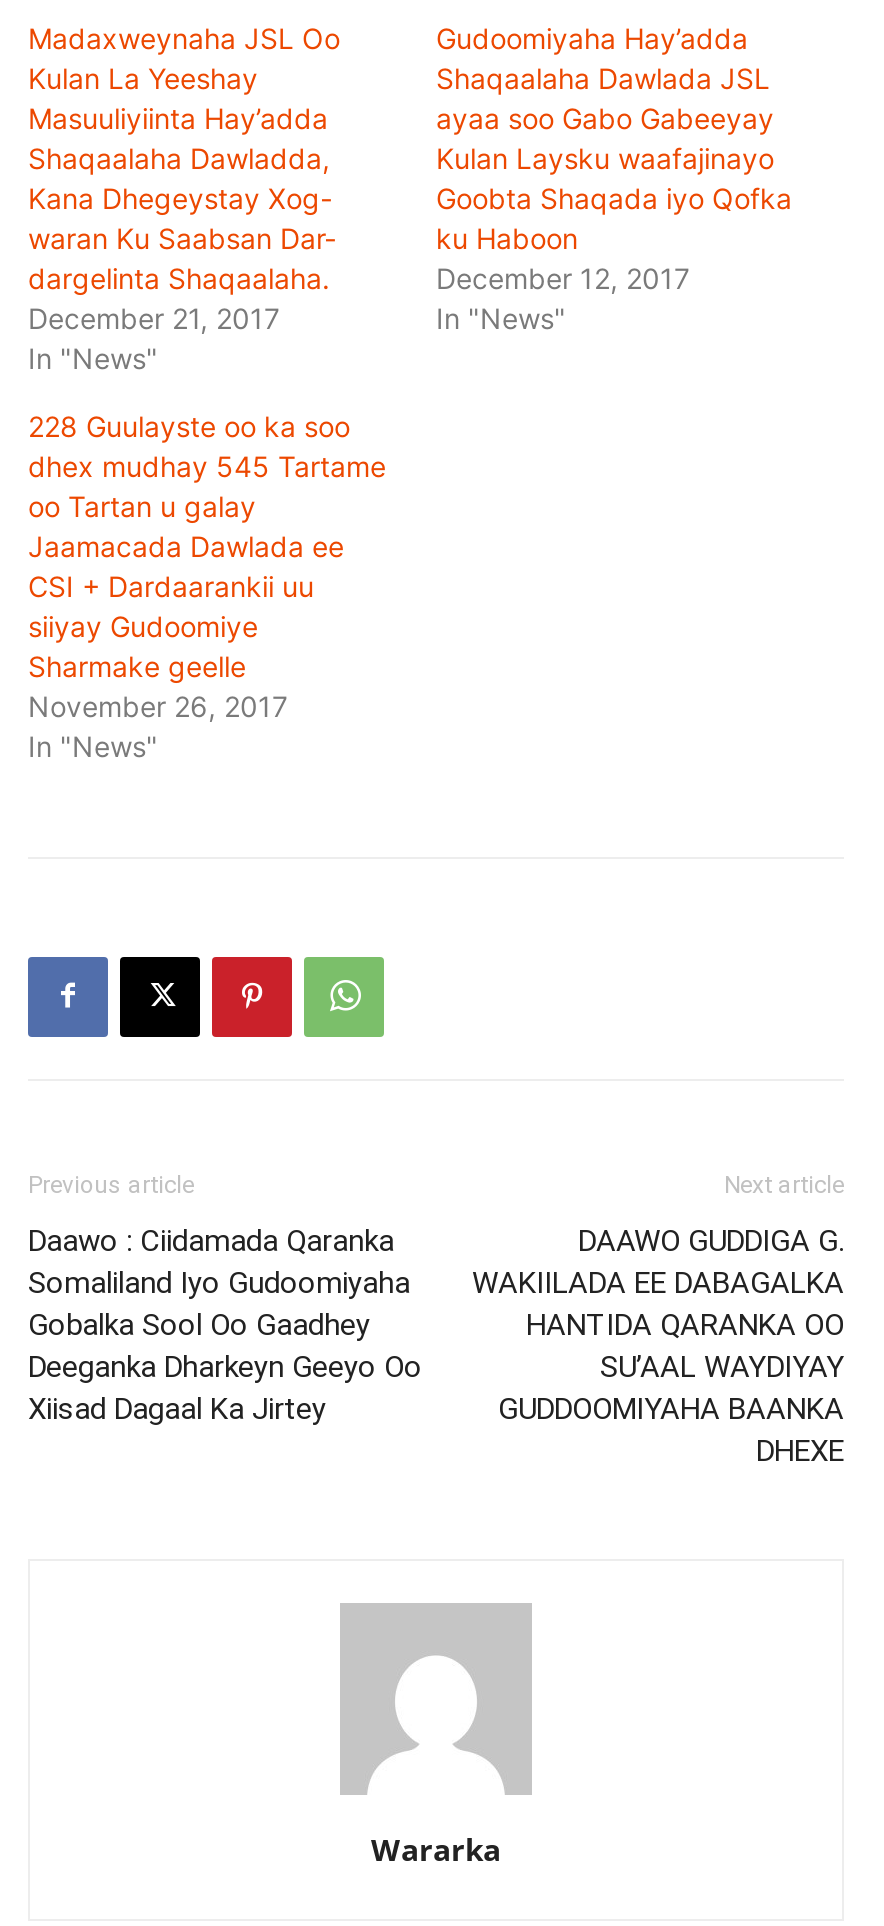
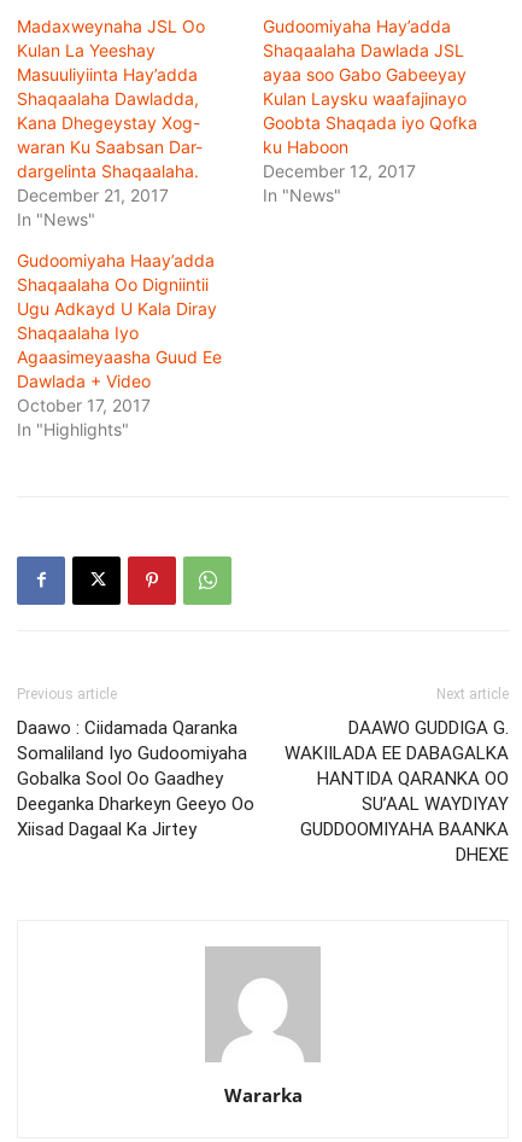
[28,408,386,762] 228 Guulayste oo ka soo | dhex mudhay 545 Tartame | oo Tartan u galay | Jaamacada Dawlada ee | CSI + Dardaarankii uu | siiyay Gudoomiye | Sharmake geelle | November 26, 2017 | In "News" -> [17,249,222,439] Gudoomiyaha Haay’adda | Shaqaalaha Oo Digniintii | Ugu Adkayd U Kala Diray | Shaqaalaha Iyo | Agaasimeyaasha Guud Ee | Dawlada + Video | October 17, 2017 | In "Highlights"

